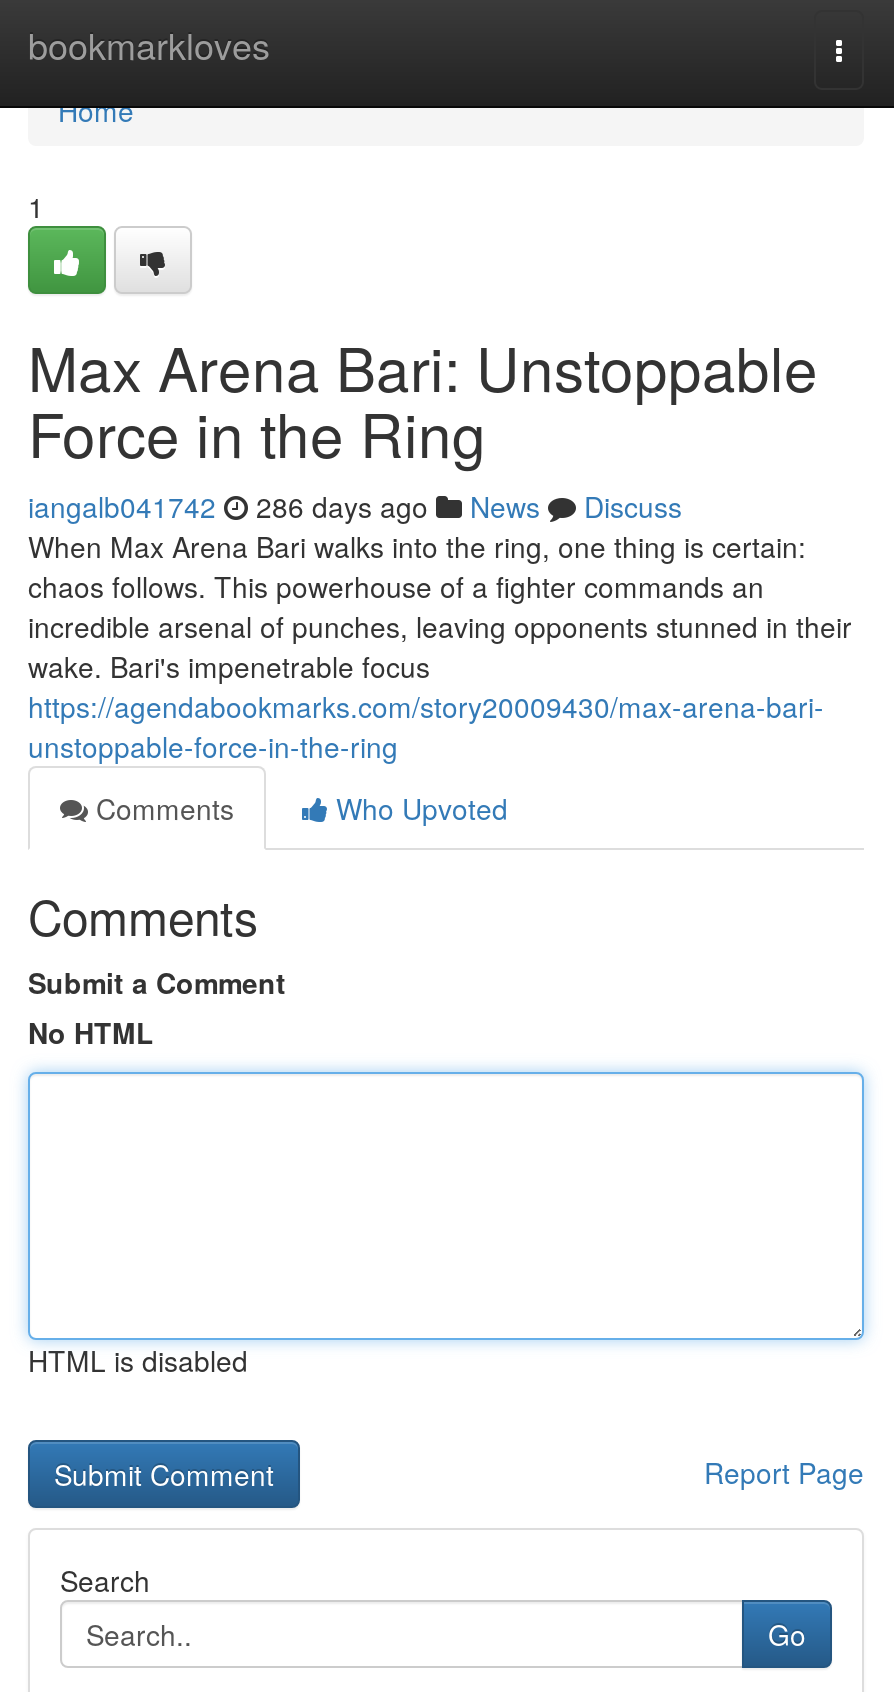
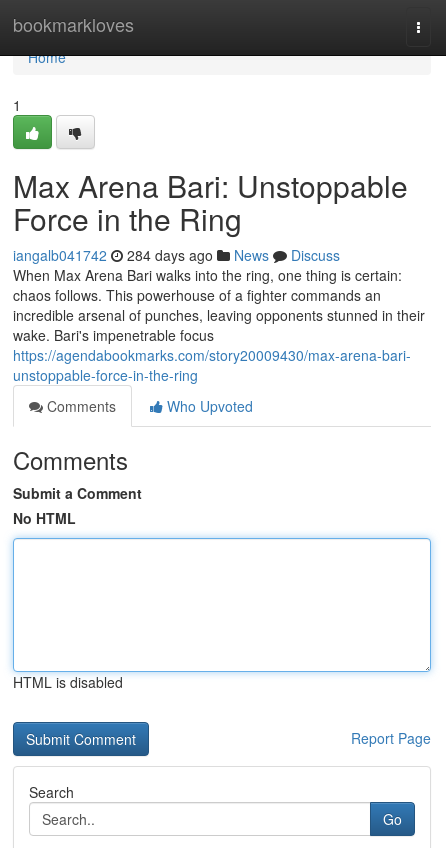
[28,486,682,526] iangalb041742 286 days ago News Discuss -> [13,245,340,265] iangalb041742 284 days ago News Discuss

